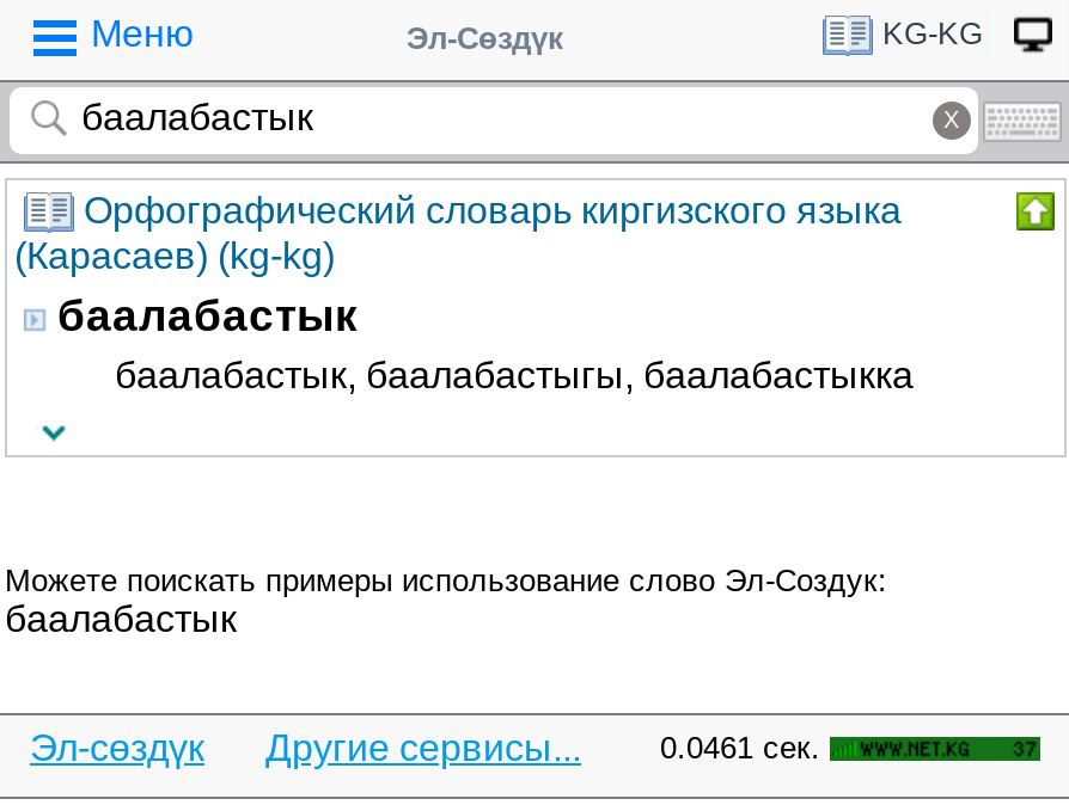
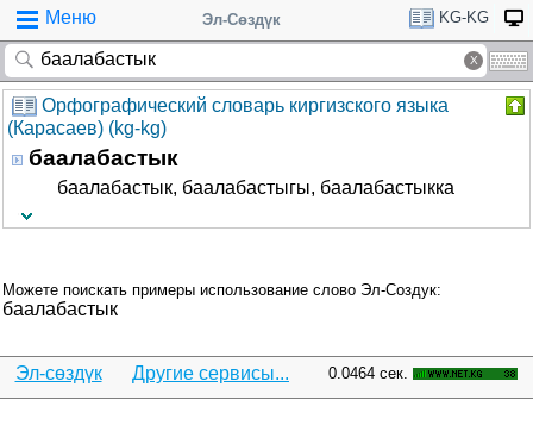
[660,730,820,766] 0.0461 сек. -> [328,364,408,382] 0.0464 сек.

